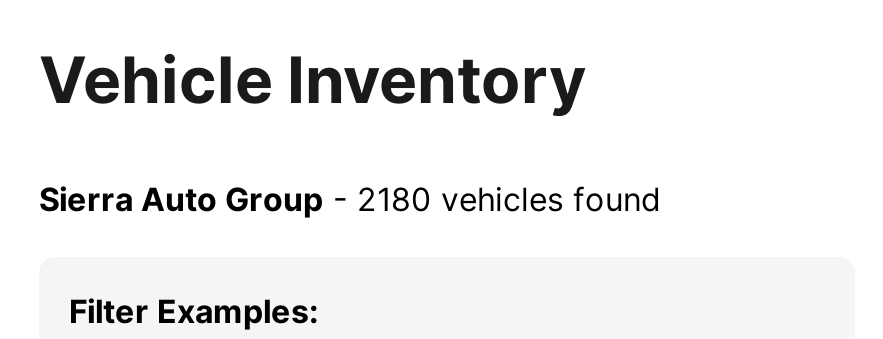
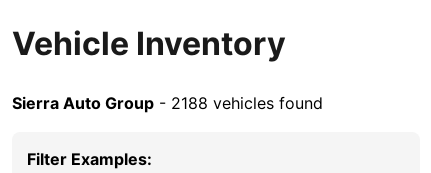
[39,179,661,219] Sierra Auto Group - 2180 vehicles found -> [12,93,323,113] Sierra Auto Group - 2188 vehicles found

